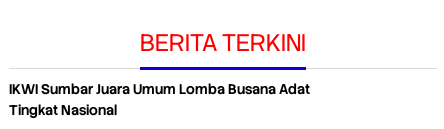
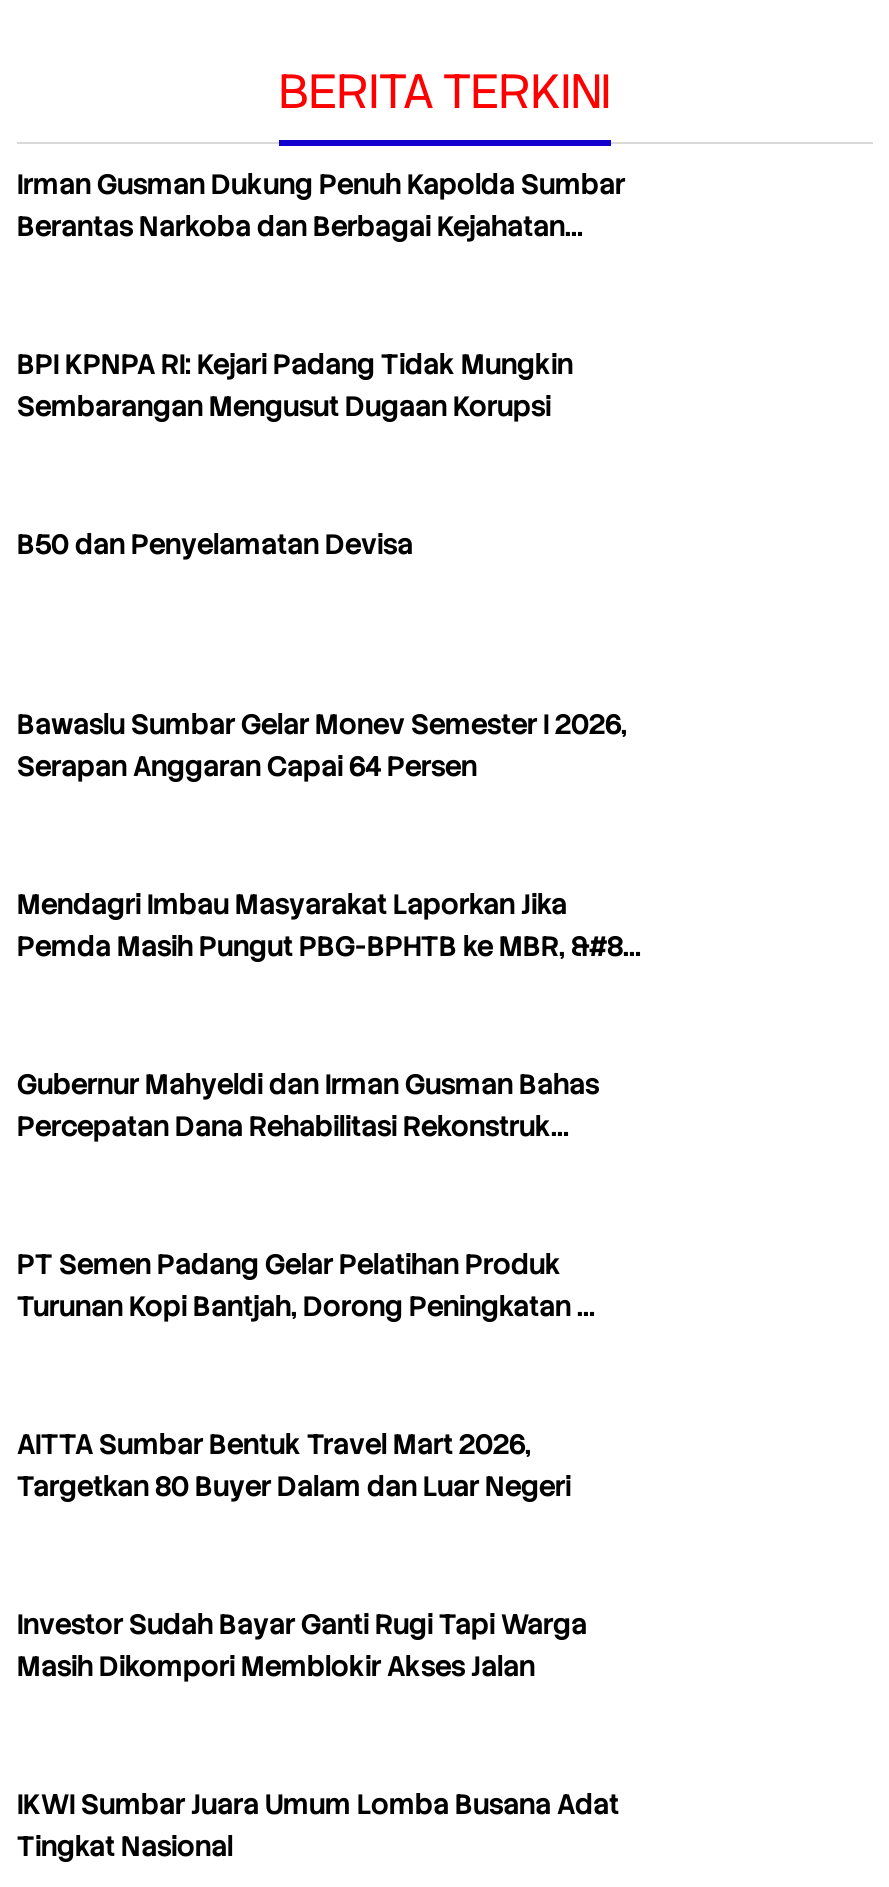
none -> [17,166,625,244] Irman Gusman Dukung Penuh Kapolda Sumbar | Berantas Narkoba dan Berbagai Kejahatan…
none -> [17,346,573,424] BPI KPNPA RI: Kejari Padang Tidak Mungkin | Sembarangan Mengusut Dugaan Korupsi
none -> [17,526,413,562] B50 dan Penyelamatan Devisa
none -> [17,706,627,784] Bawaslu Sumbar Gelar Monev Semester I 2026, | Serapan Anggaran Capai 64 Persen
none -> [17,886,641,964] Mendagri Imbau Masyarakat Laporkan Jika | Pemda Masih Pungut PBG-BPHTB ke MBR, &#8…
none -> [17,1066,599,1144] Gubernur Mahyeldi dan Irman Gusman Bahas | Percepatan Dana Rehabilitasi Rekonstruk…
none -> [17,1246,595,1324] PT Semen Padang Gelar Pelatihan Produk | Turunan Kopi Bantjah, Dorong Peningkatan …
none -> [17,1426,571,1504] AITTA Sumbar Bentuk Travel Mart 2026, | Targetkan 80 Buyer Dalam dan Luar Negeri
none -> [17,1606,587,1684] Investor Sudah Bayar Ganti Rugi Tapi Warga | Masih Dikompori Memblokir Akses Jalan

